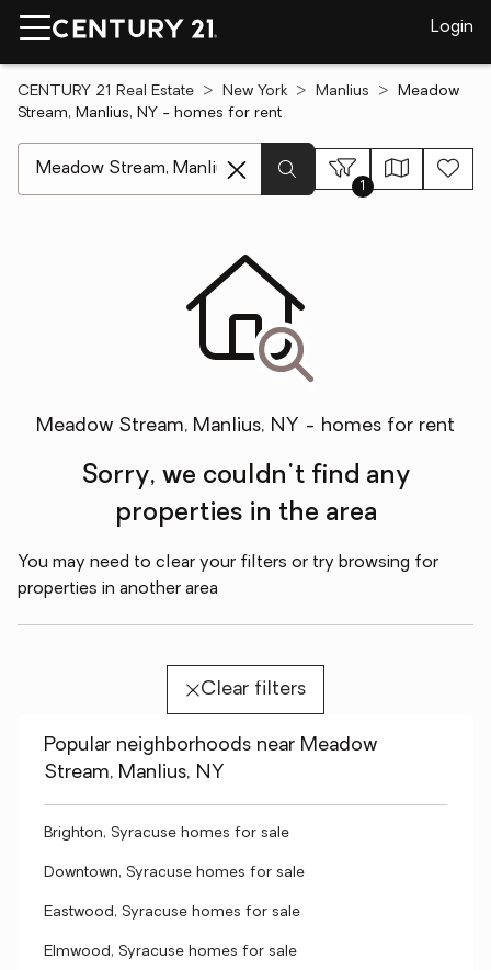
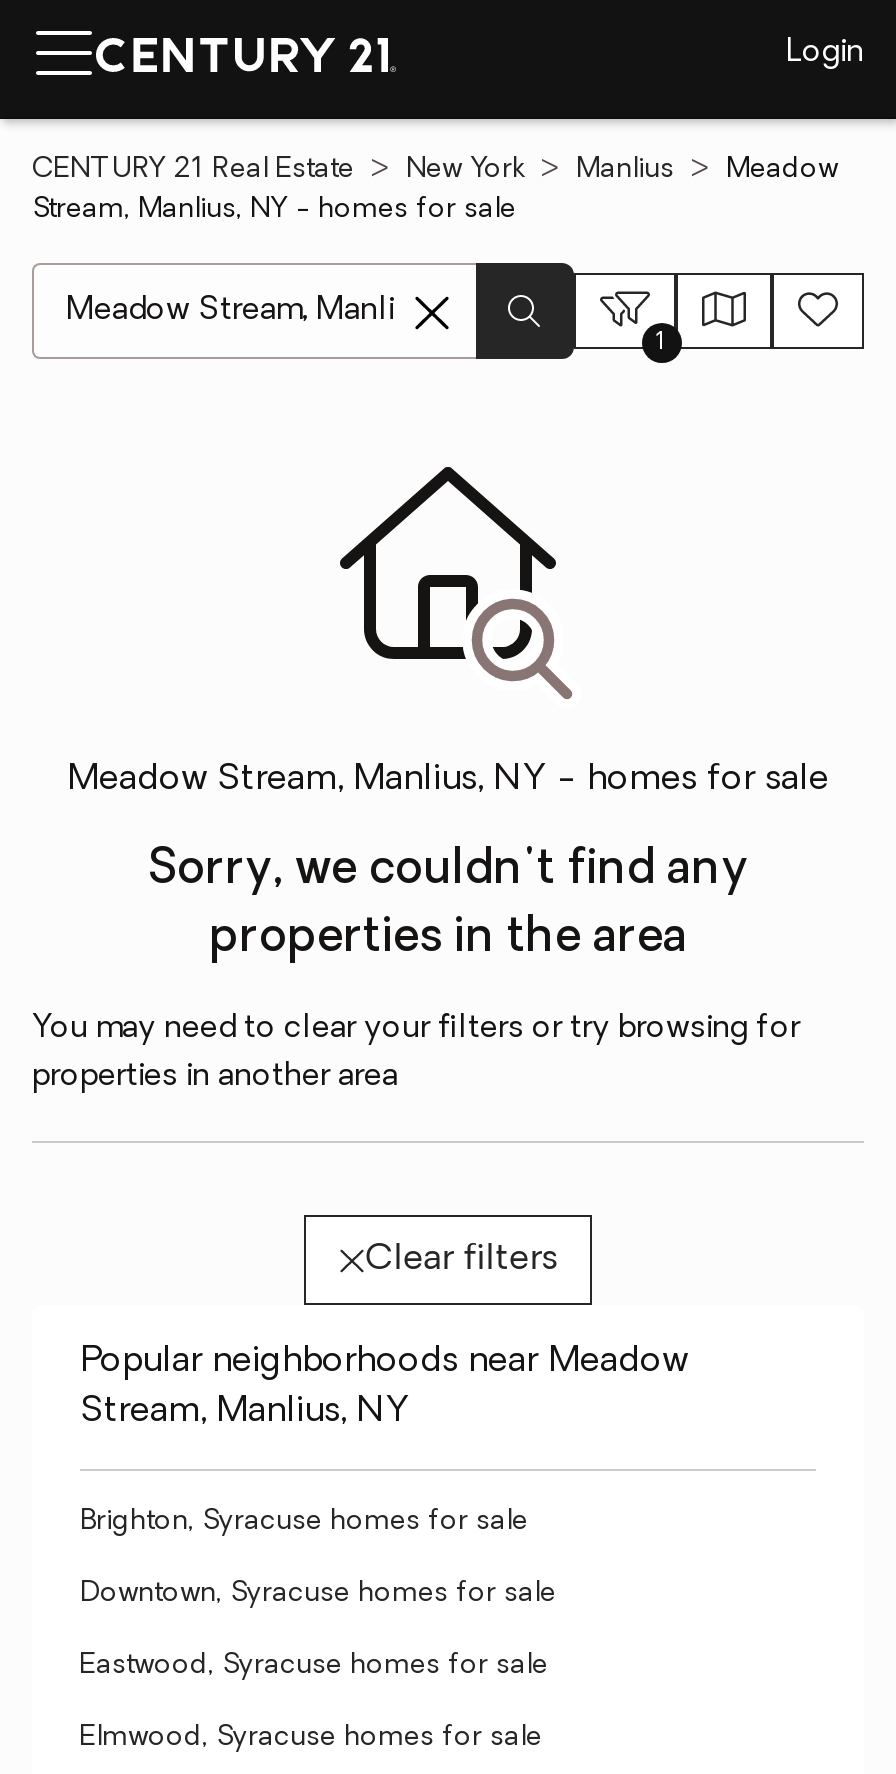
[18,105,282,122] Stream, Manlius, NY - homes for rent -> [32,195,516,225] Stream, Manlius, NY - homes for sale
[36,416,455,437] Meadow Stream, Manlius, NY - homes for rent -> [67,761,829,799] Meadow Stream, Manlius, NY - homes for sale

